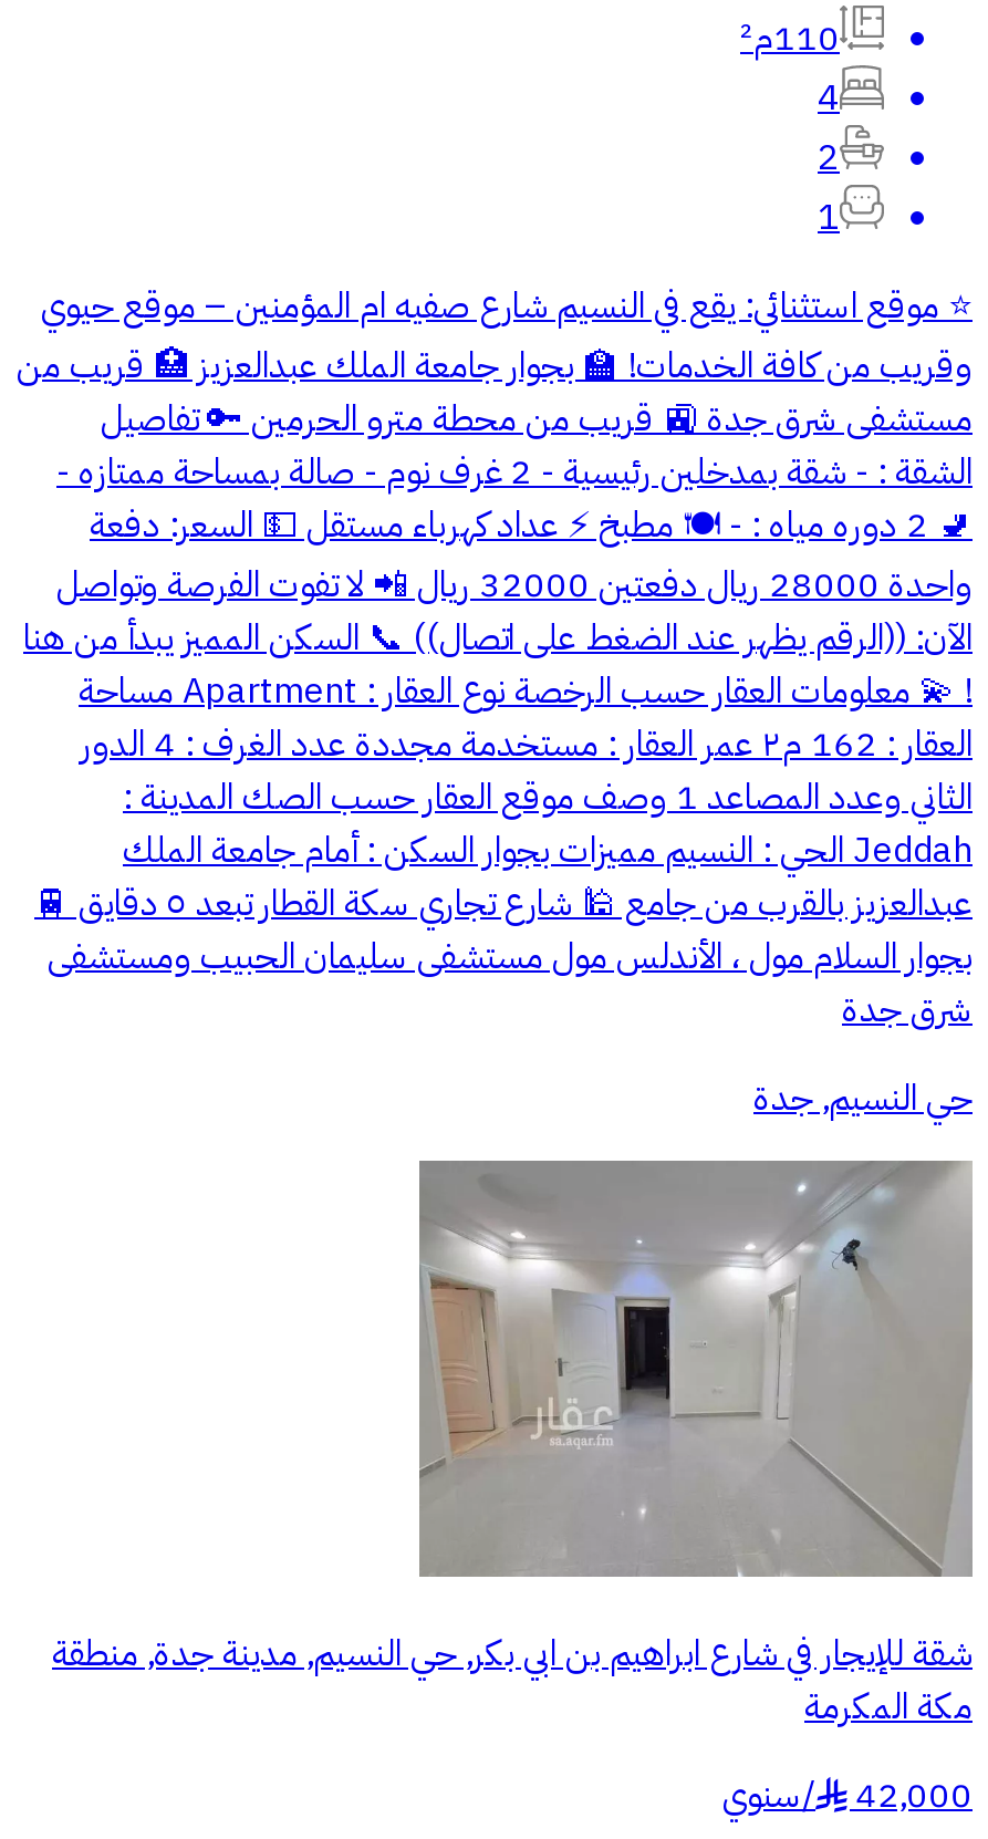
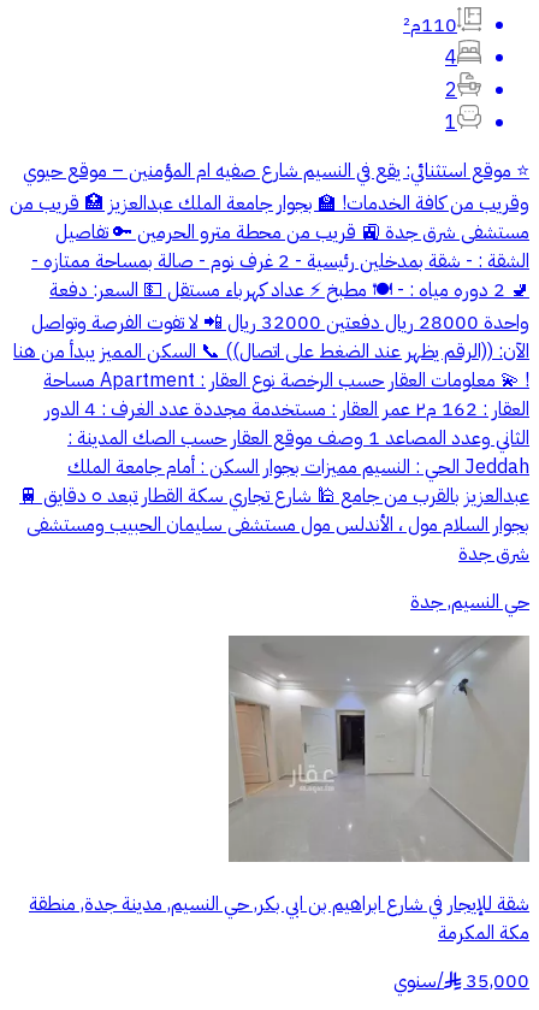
[855,1770,973,1823] 42,000 -> [466,966,529,995] 35,000

